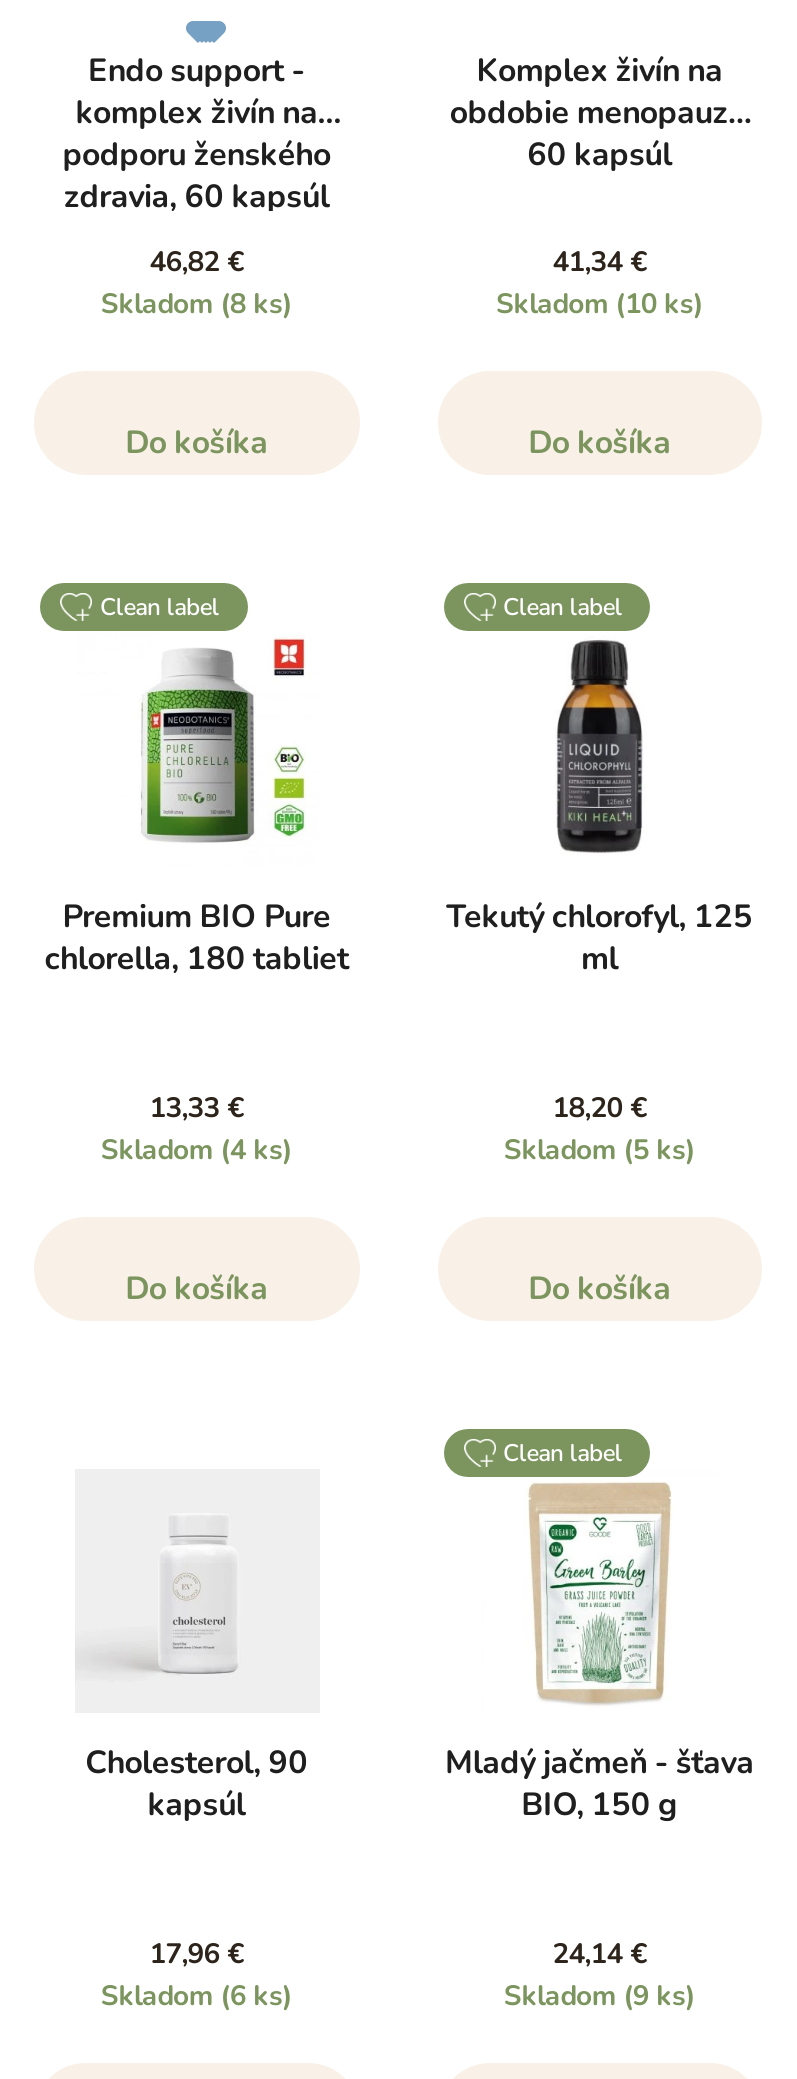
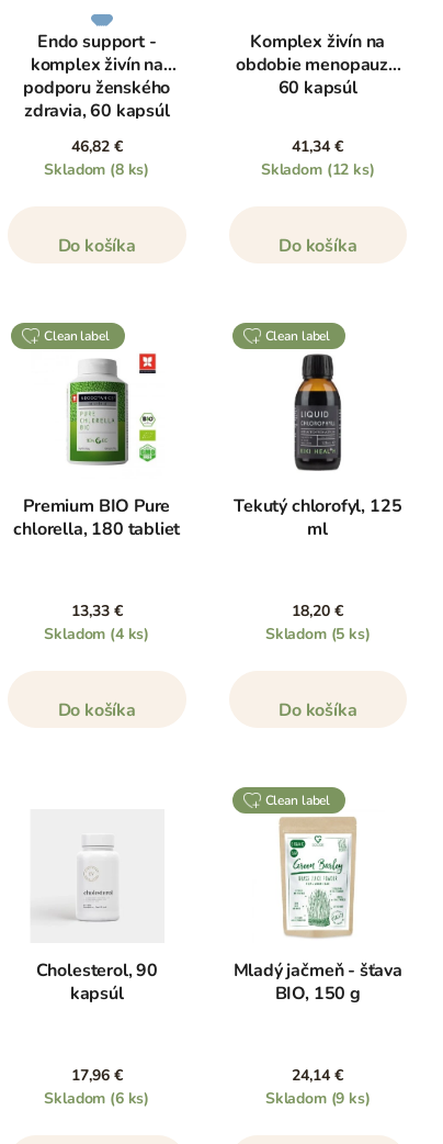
[496,285,703,323] Skladom (10 ks) -> [261,159,375,180] Skladom (12 ks)

